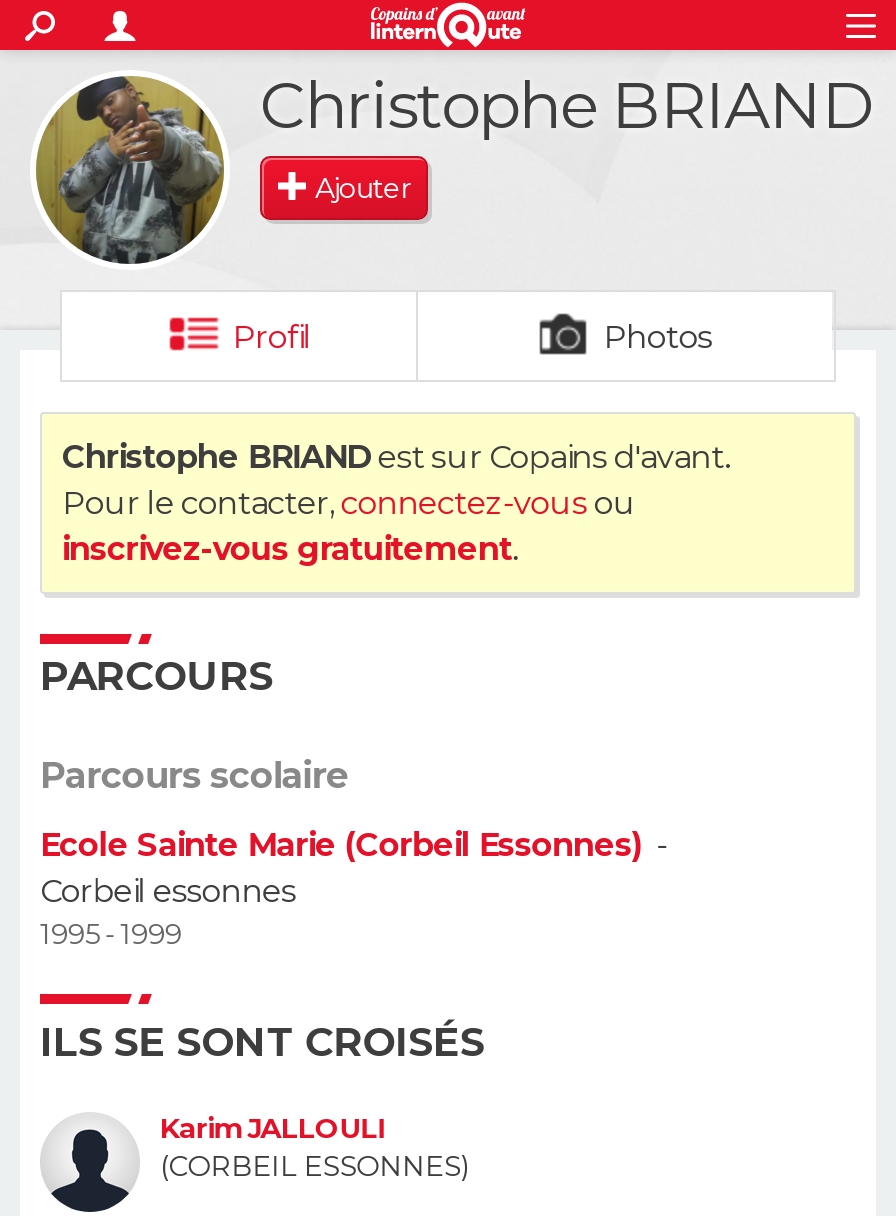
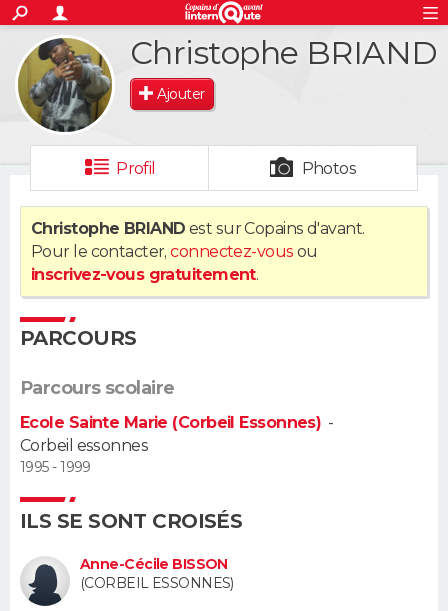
[160,1110,384,1146] Karim JALLOULI -> [80,555,228,573] Anne-Cécile BISSON

